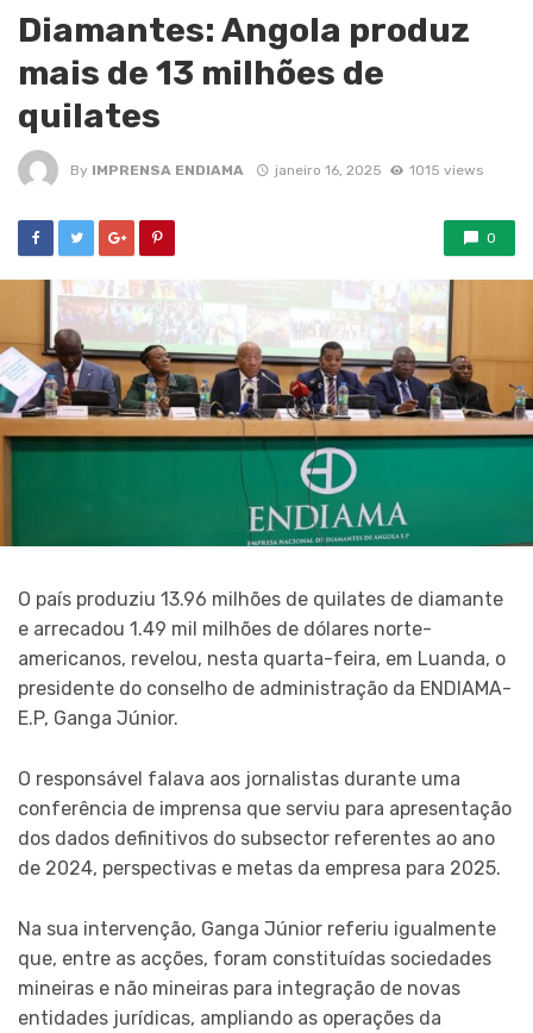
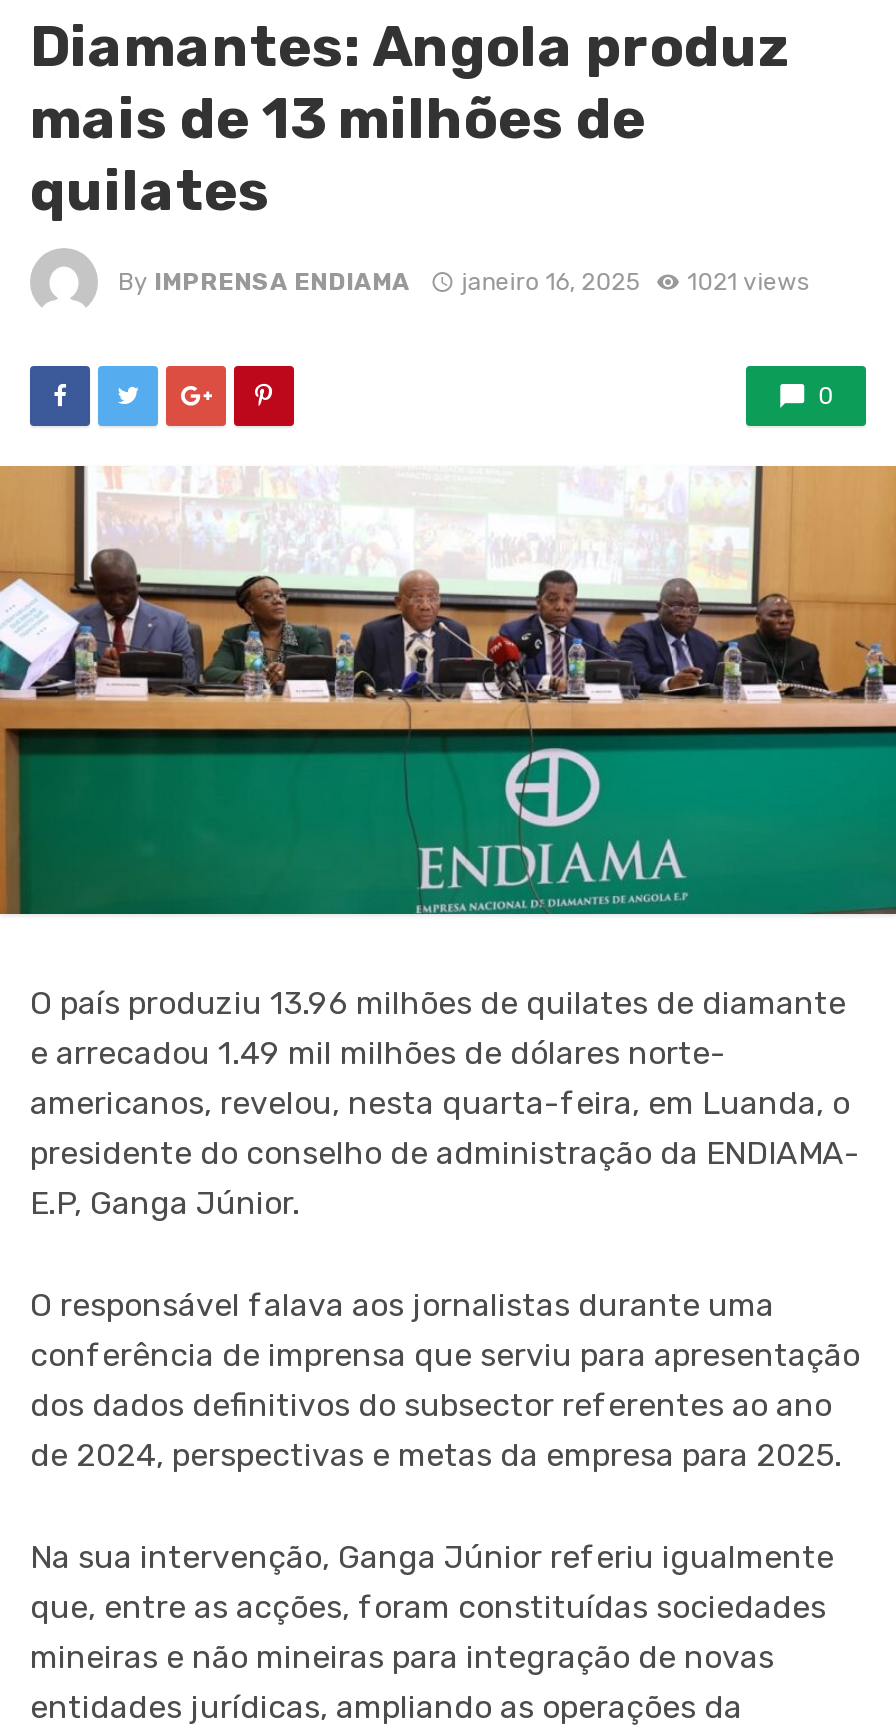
[70,161,483,178] By IMPRENSA ENDIAMA janeiro 16, 2025 1015 views -> [118,267,809,295] By IMPRENSA ENDIAMA janeiro 16, 2025 1021 views

